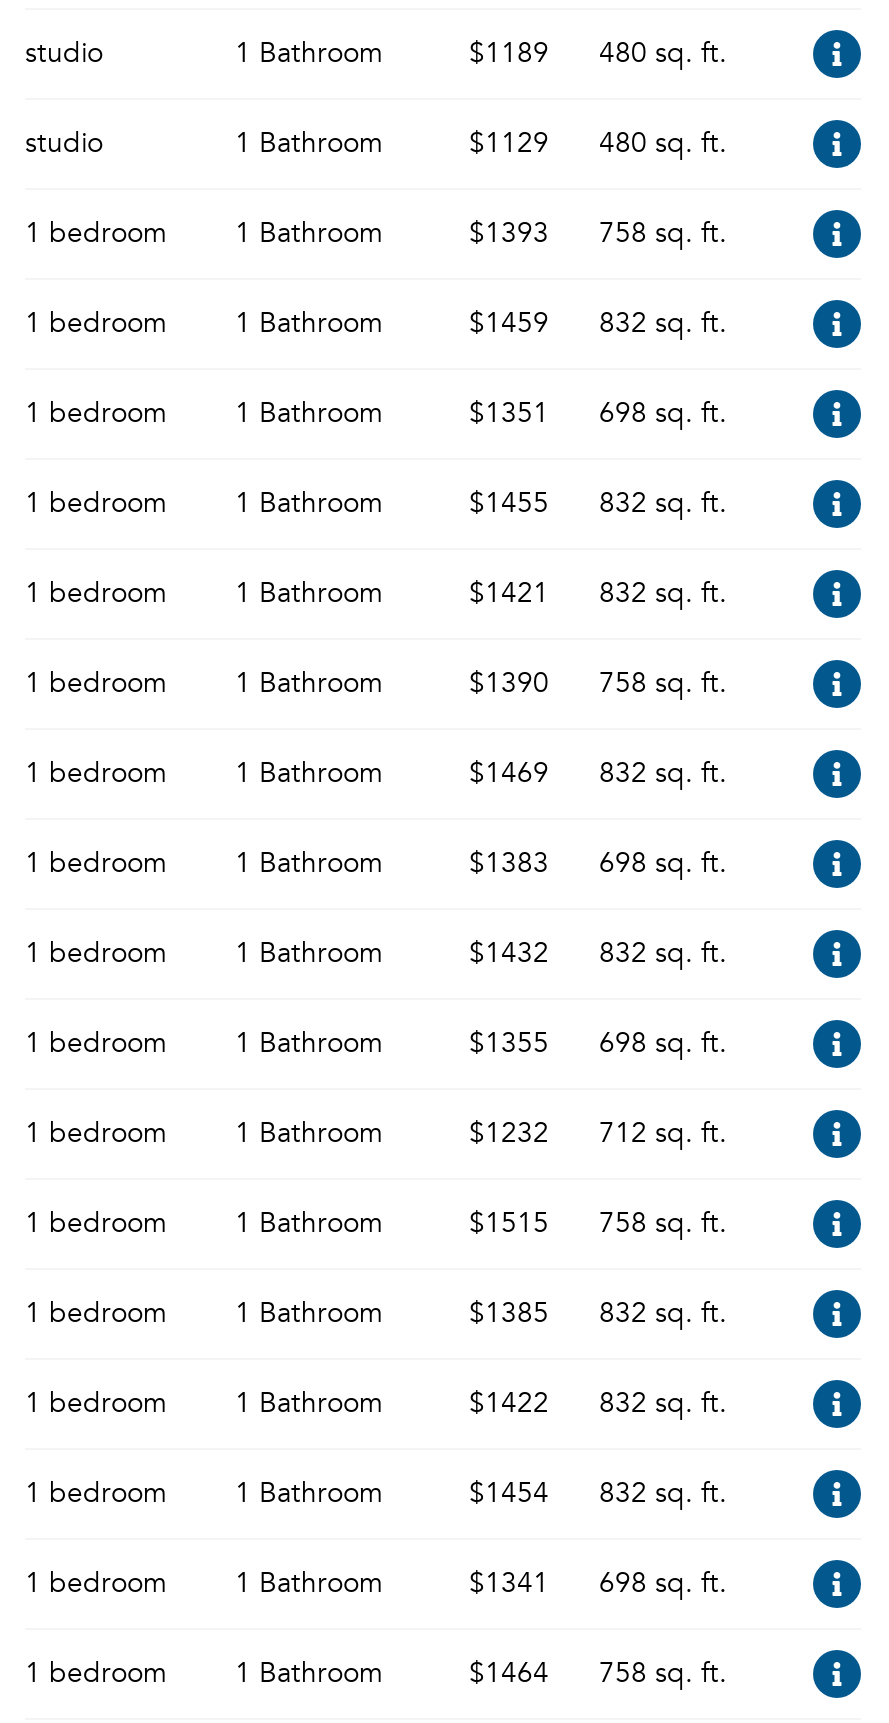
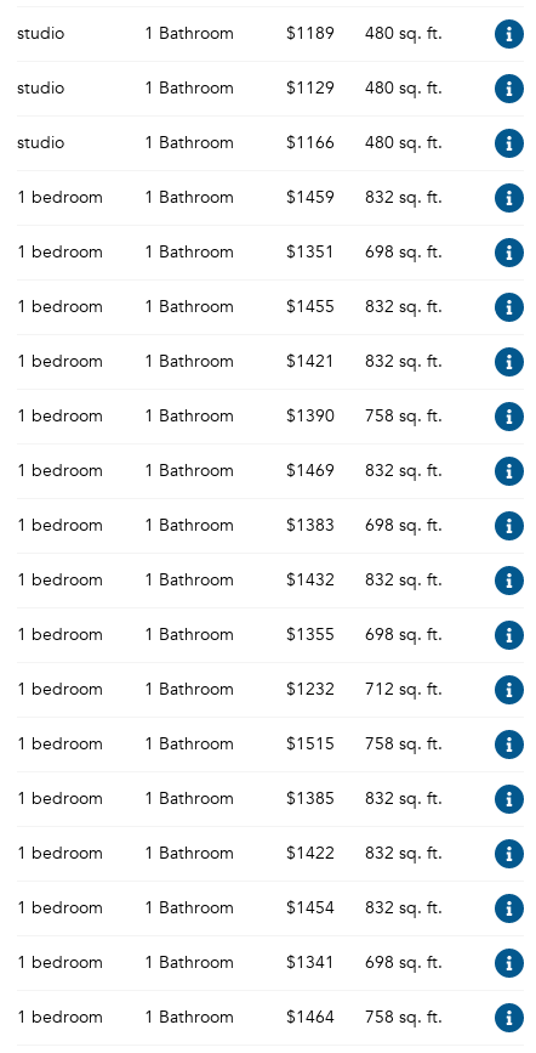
[25,216,167,250] 1 bedroom -> [17,132,64,153] studio
[469,216,549,250] $1393 -> [286,132,335,153] $1166
[599,216,727,250] 758 sq. ft. -> [365,132,443,153] 480 sq. ft.

